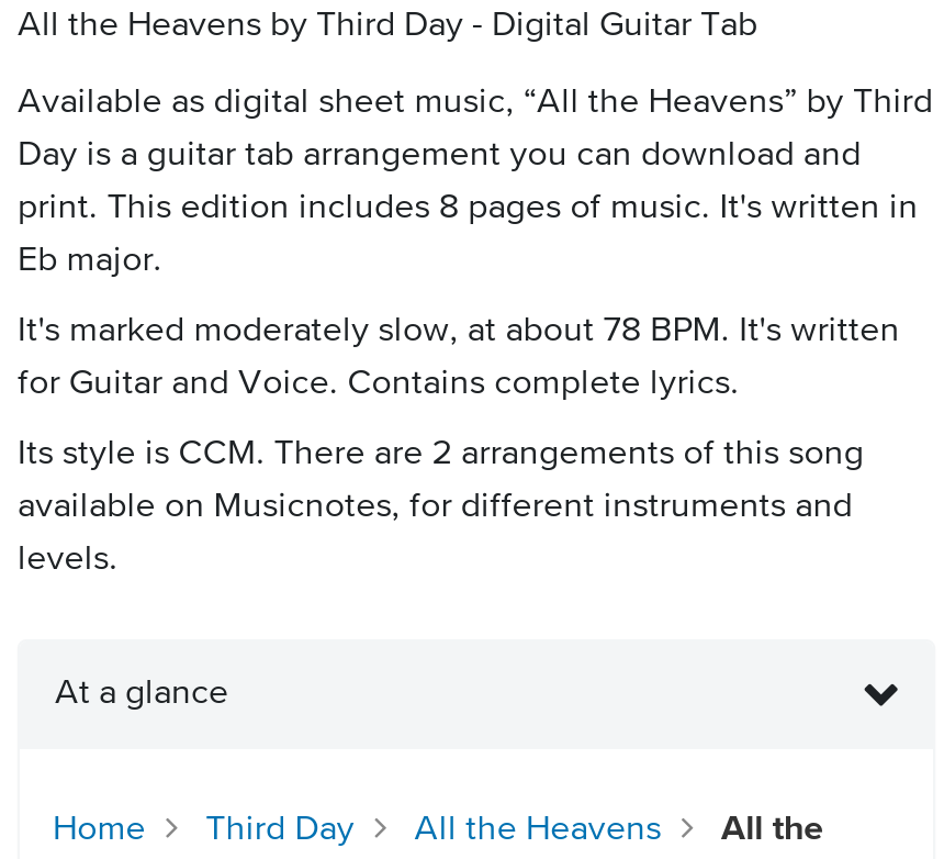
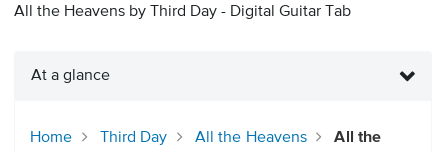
[18,86,933,578] Available as digital sheet music, “All the Heavens” by Third | Day is a guitar tab arrangement you can download and | print. This edition includes 8 pages of music. It's written in | Eb major. | It's marked moderately slow, at about 78 BPM. It's written | for Guitar and Voice. Contains complete lyrics. | Its style is CCM. There are 2 arrangements of this song | available on Musicnotes, for different instruments and | levels. -> none

